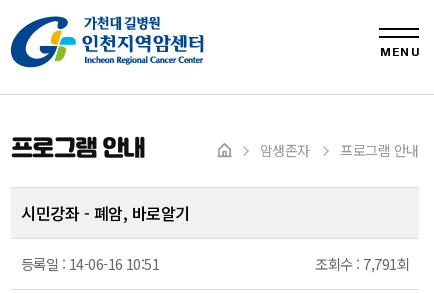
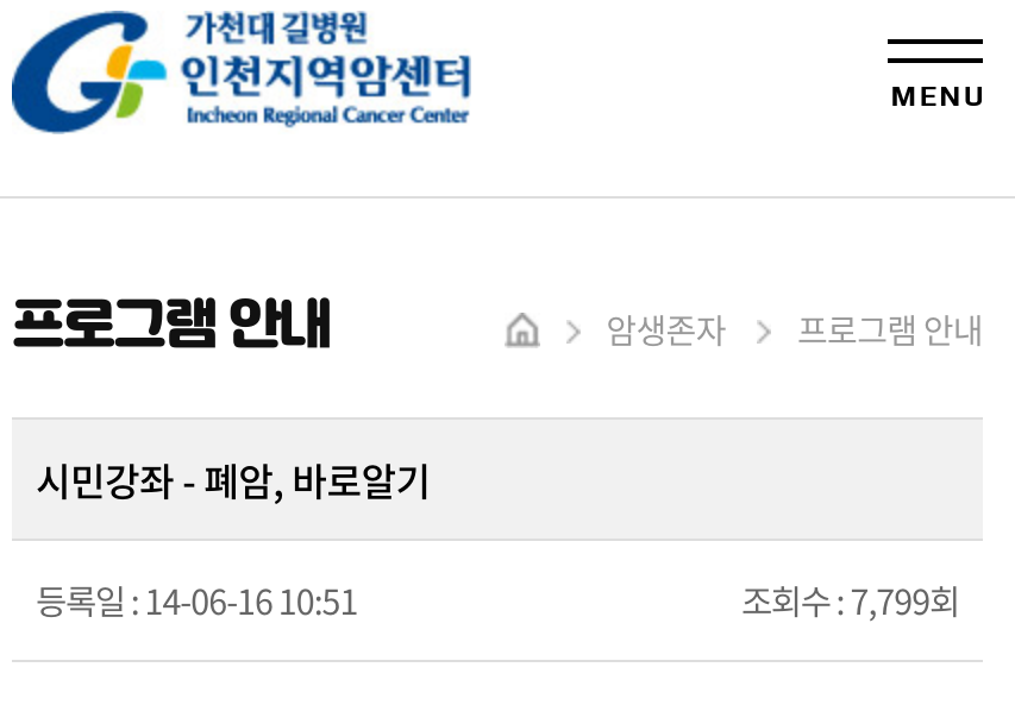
[315,253,409,274] 조회수 : 7,791회 -> [741,575,959,627] 조회수 : 7,799회

